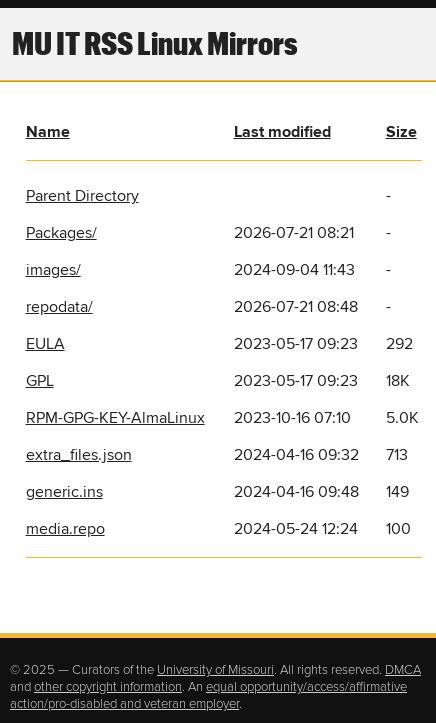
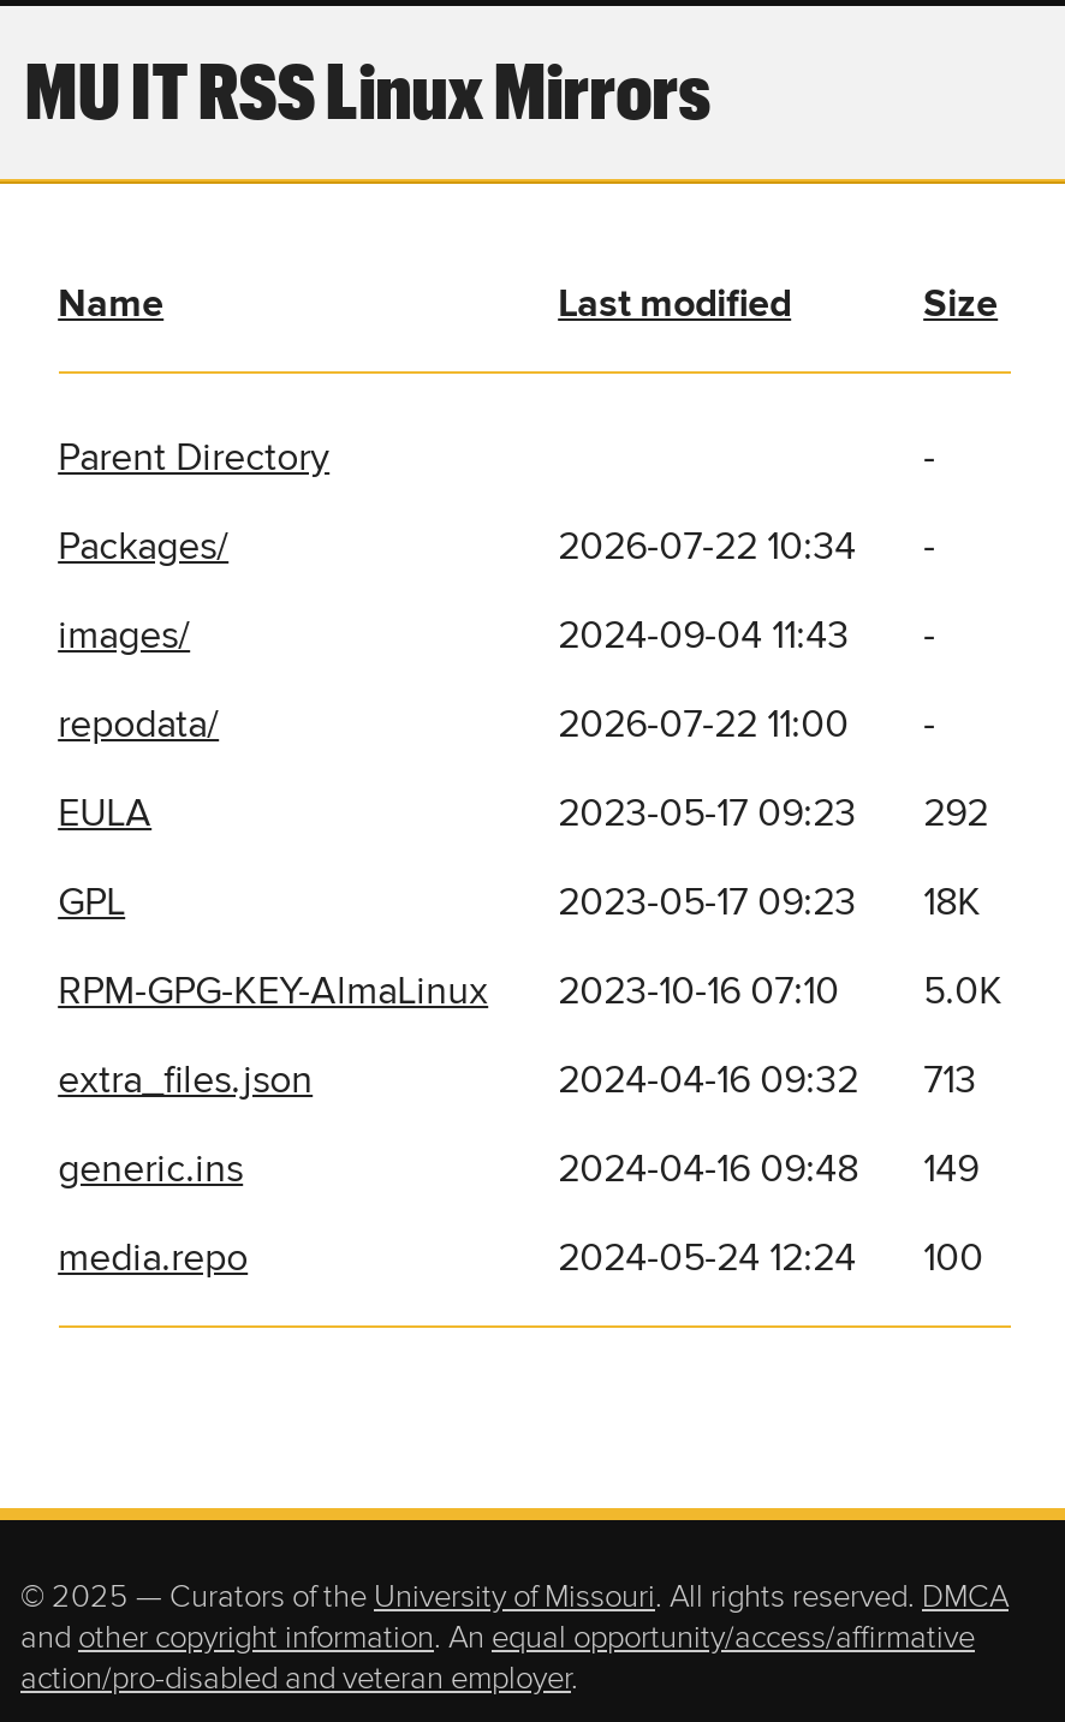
[234,223,354,243] 2026-07-21 08:21 -> [558,523,856,571] 2026-07-22 10:34
[234,297,358,317] 2026-07-21 08:48 -> [558,701,849,749] 2026-07-22 11:00

